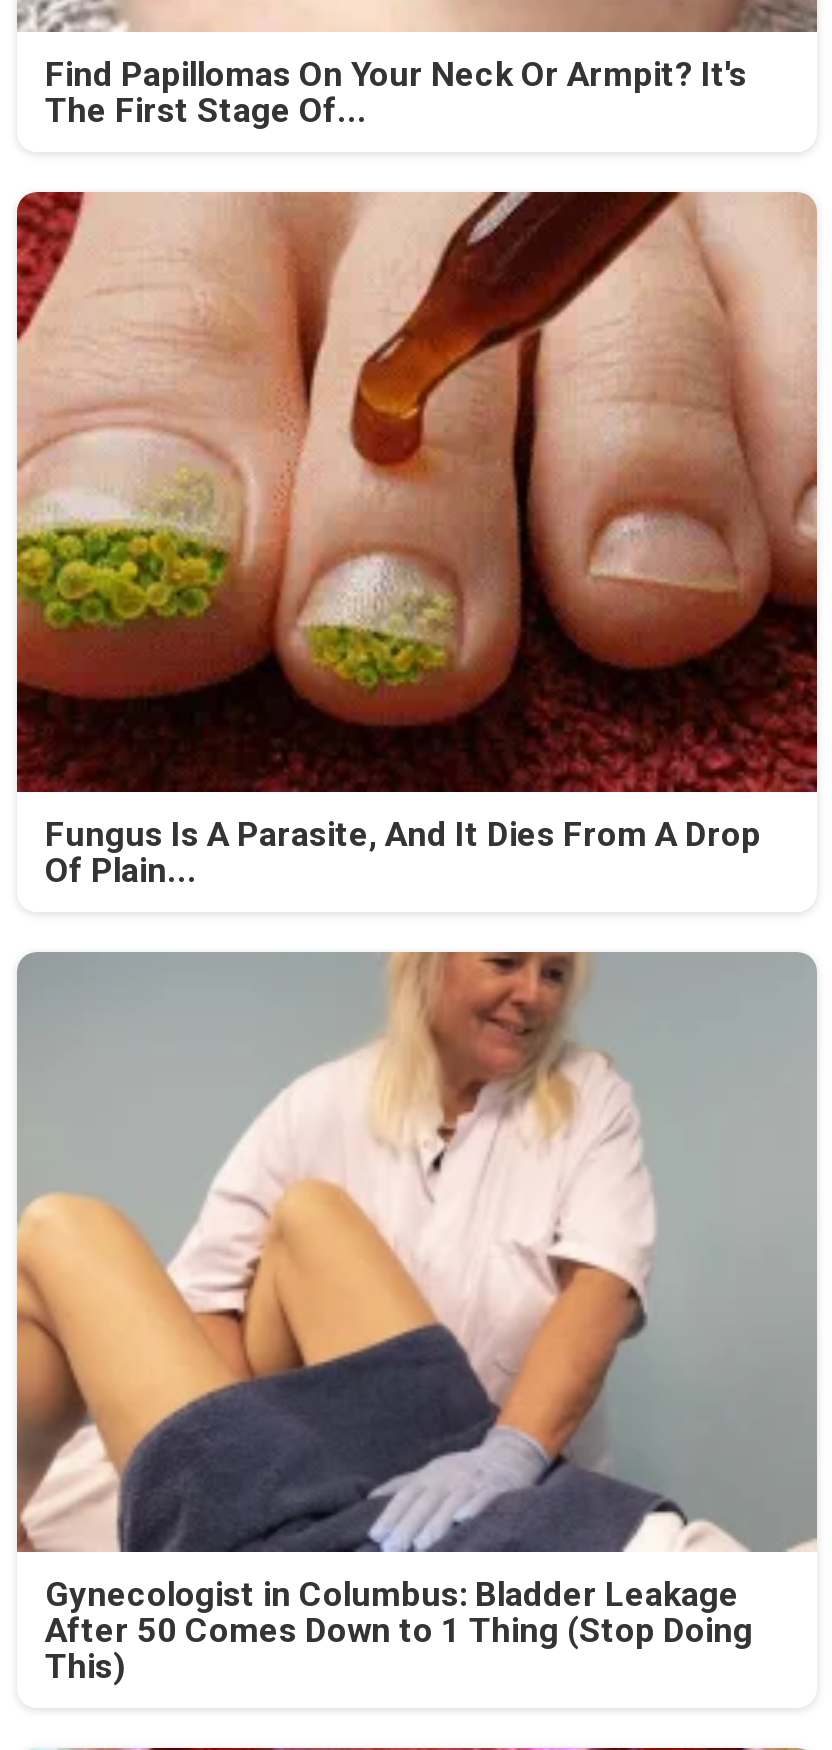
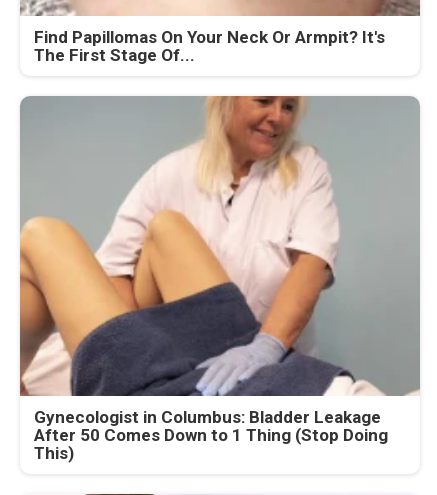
[17,190,817,890] [image] | Fungus Is A Parasite, And It Dies From A Drop | Of Plain... -> none

